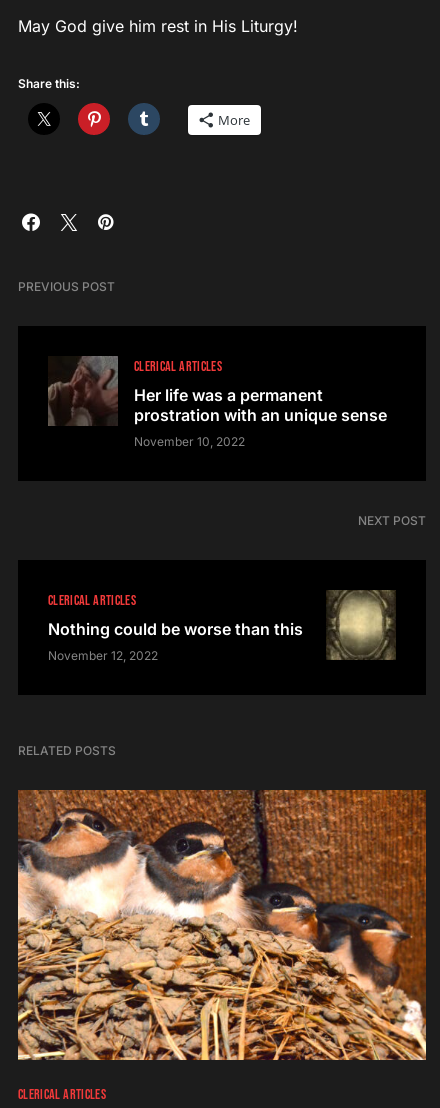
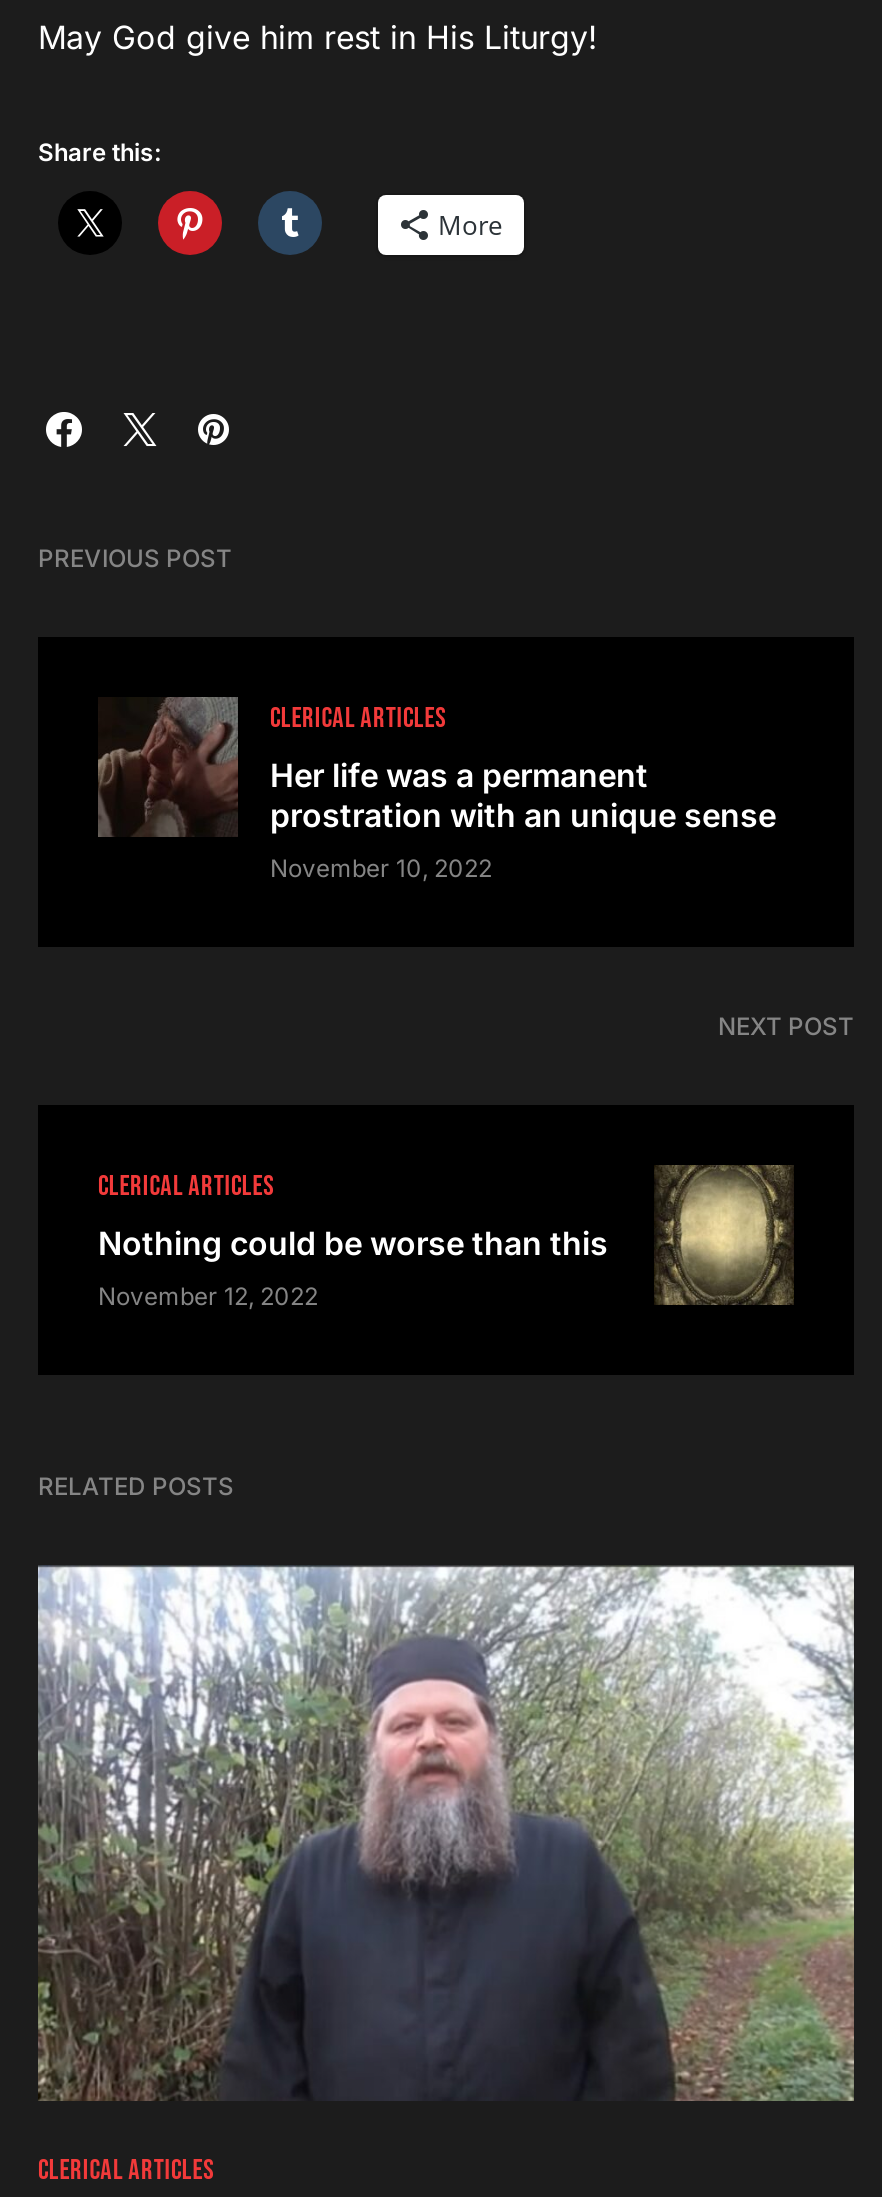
[17,789,427,1061] [image] -> [36,1563,856,2101] [image]

